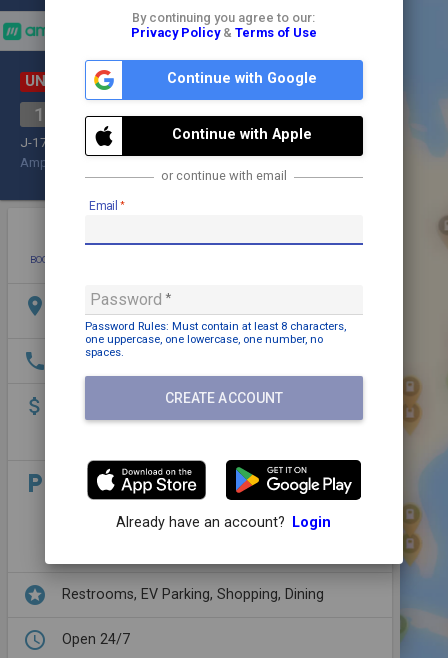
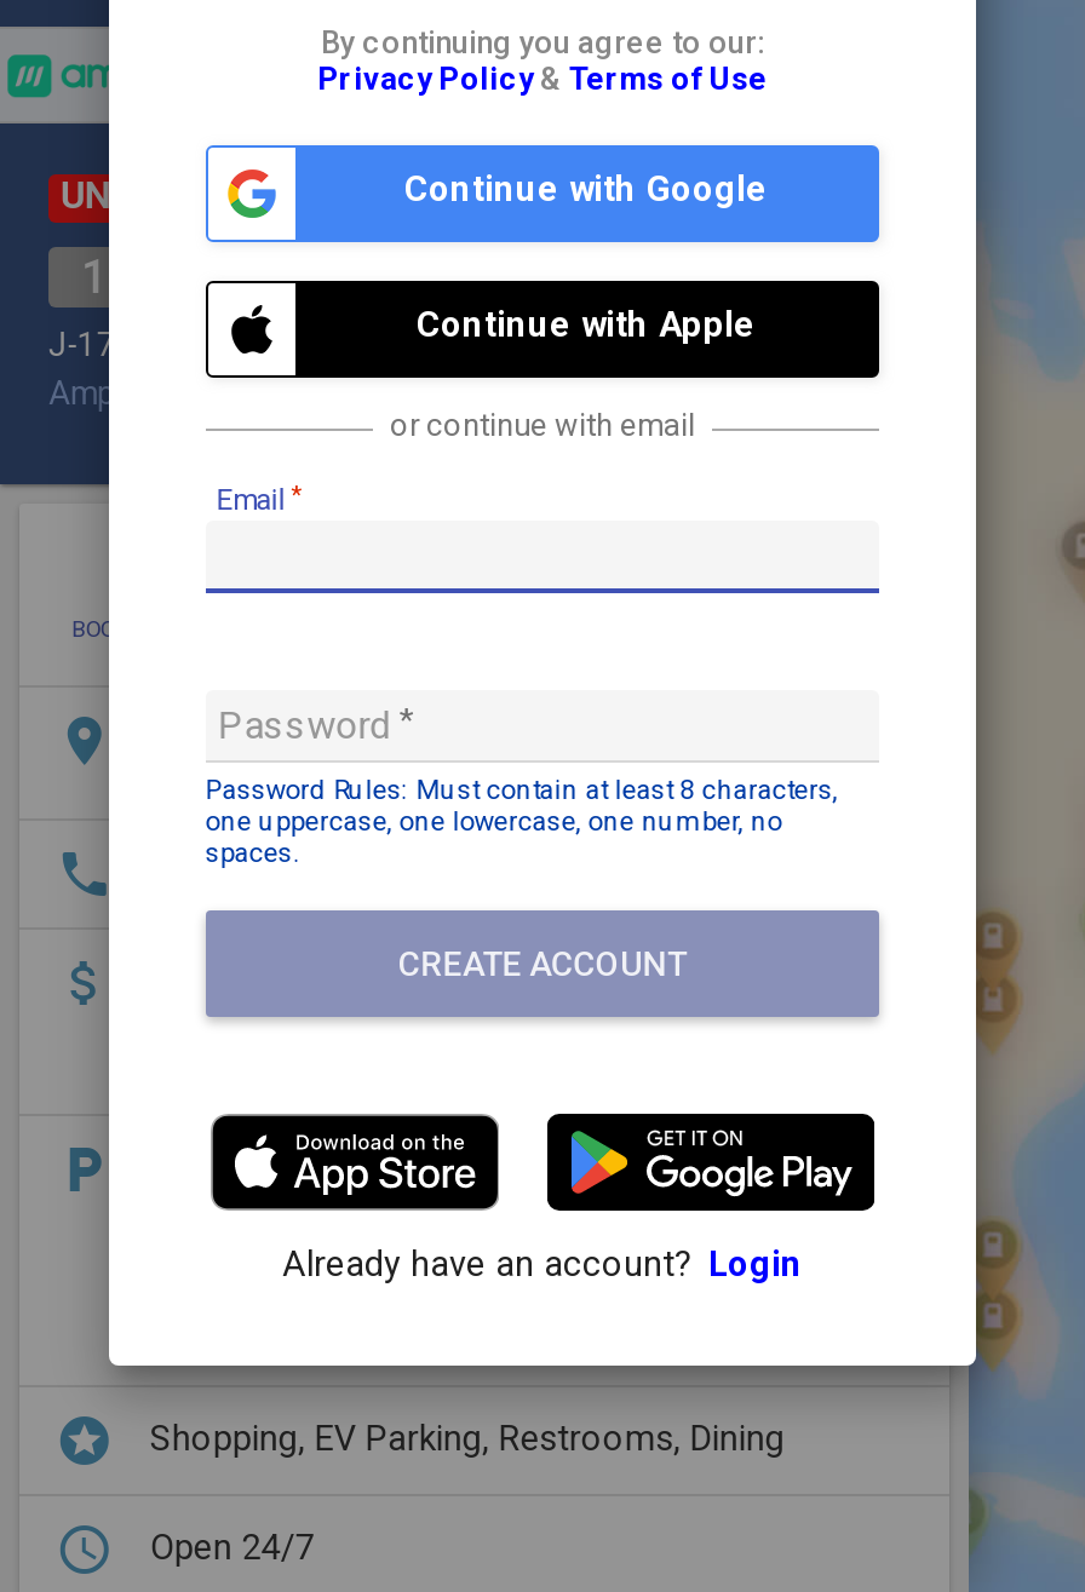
[62,586,324,603] Restrooms, EV Parking, Shopping, Dining -> [150,1419,785,1460] Shopping, EV Parking, Restrooms, Dining

